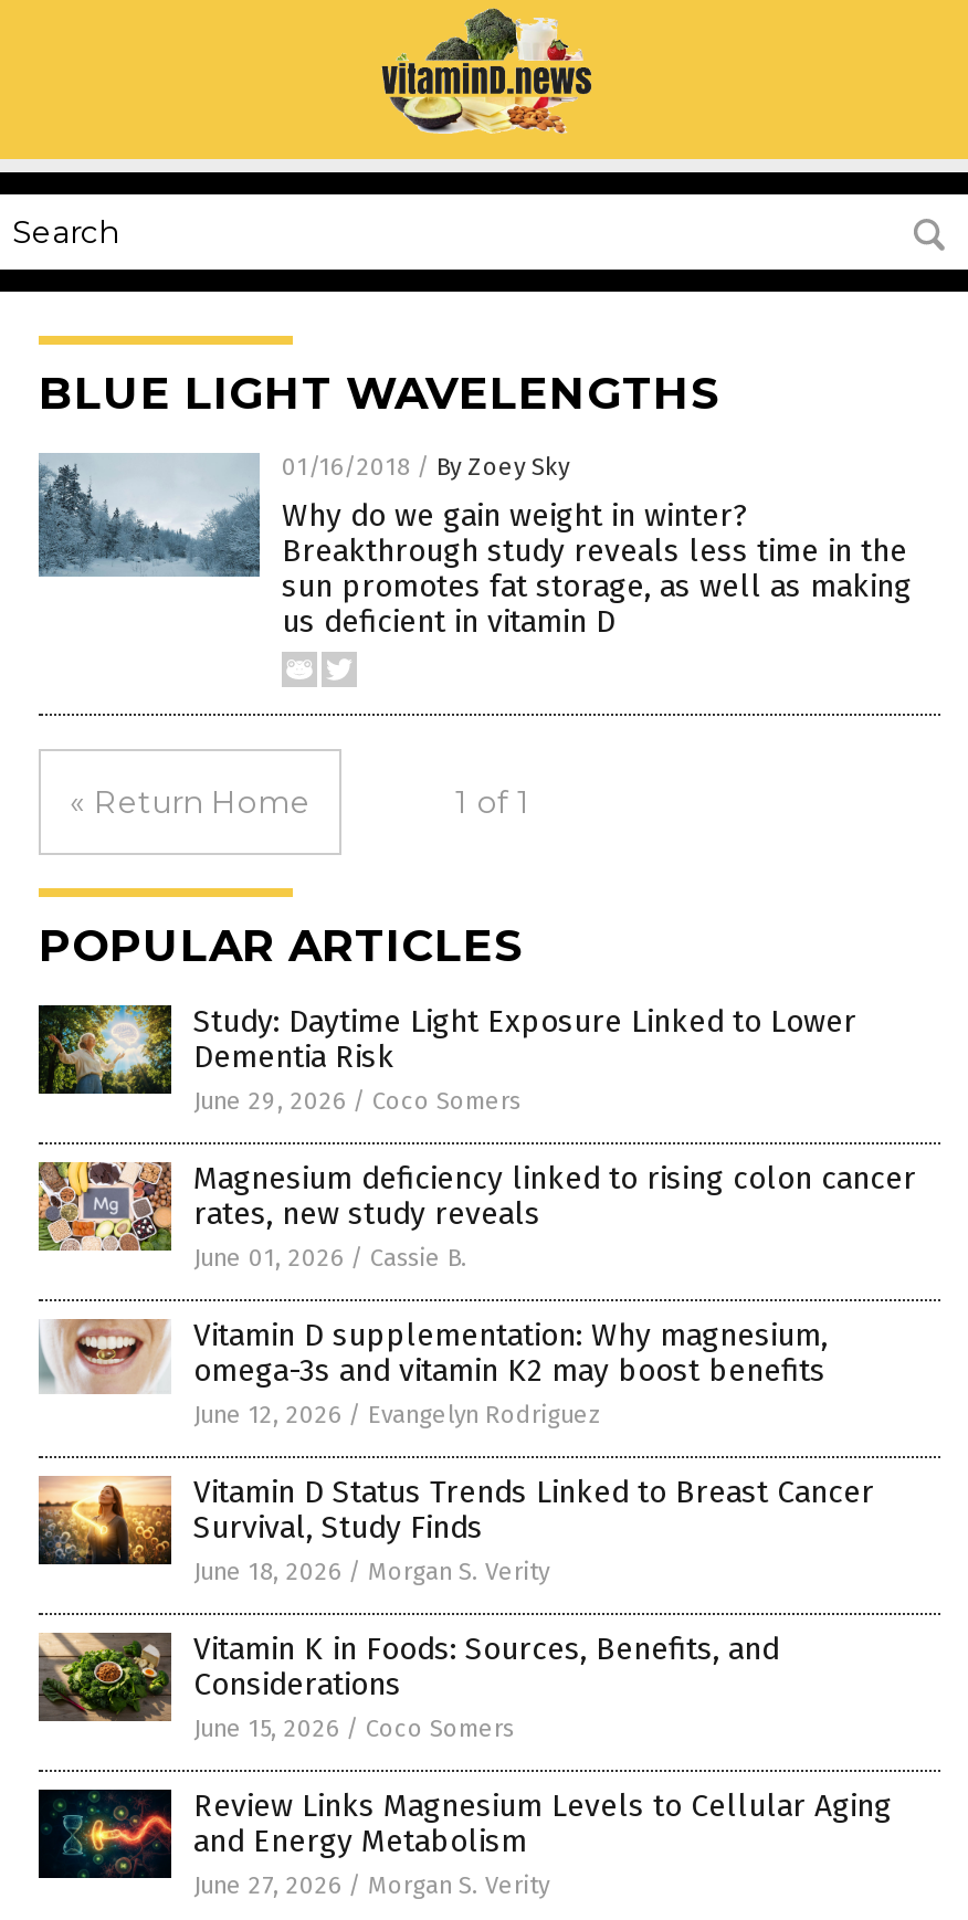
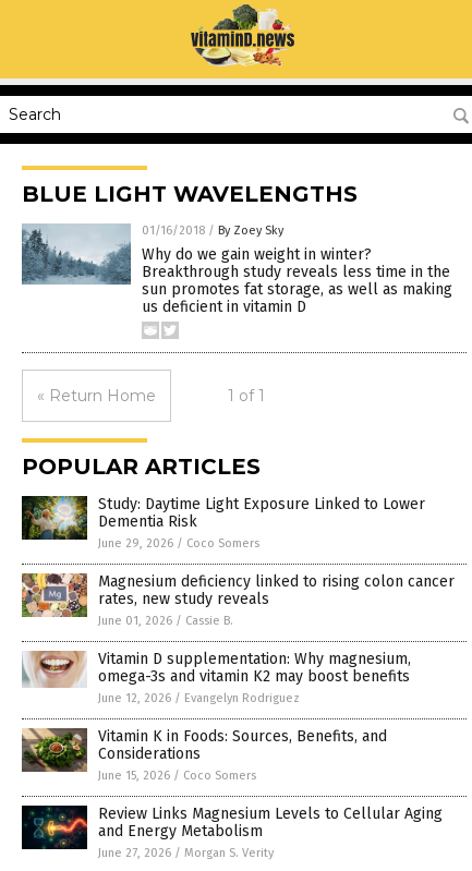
[39,1474,874,1586] [image] | Vitamin D Status Trends Linked to Breast Cancer | Survival, Study Finds | June 18, 2026 / Morgan S. Verity -> none

